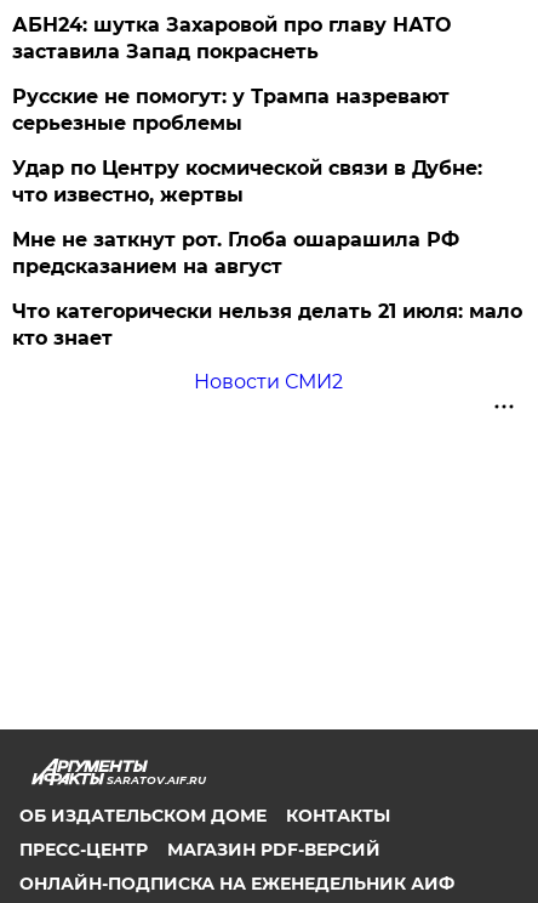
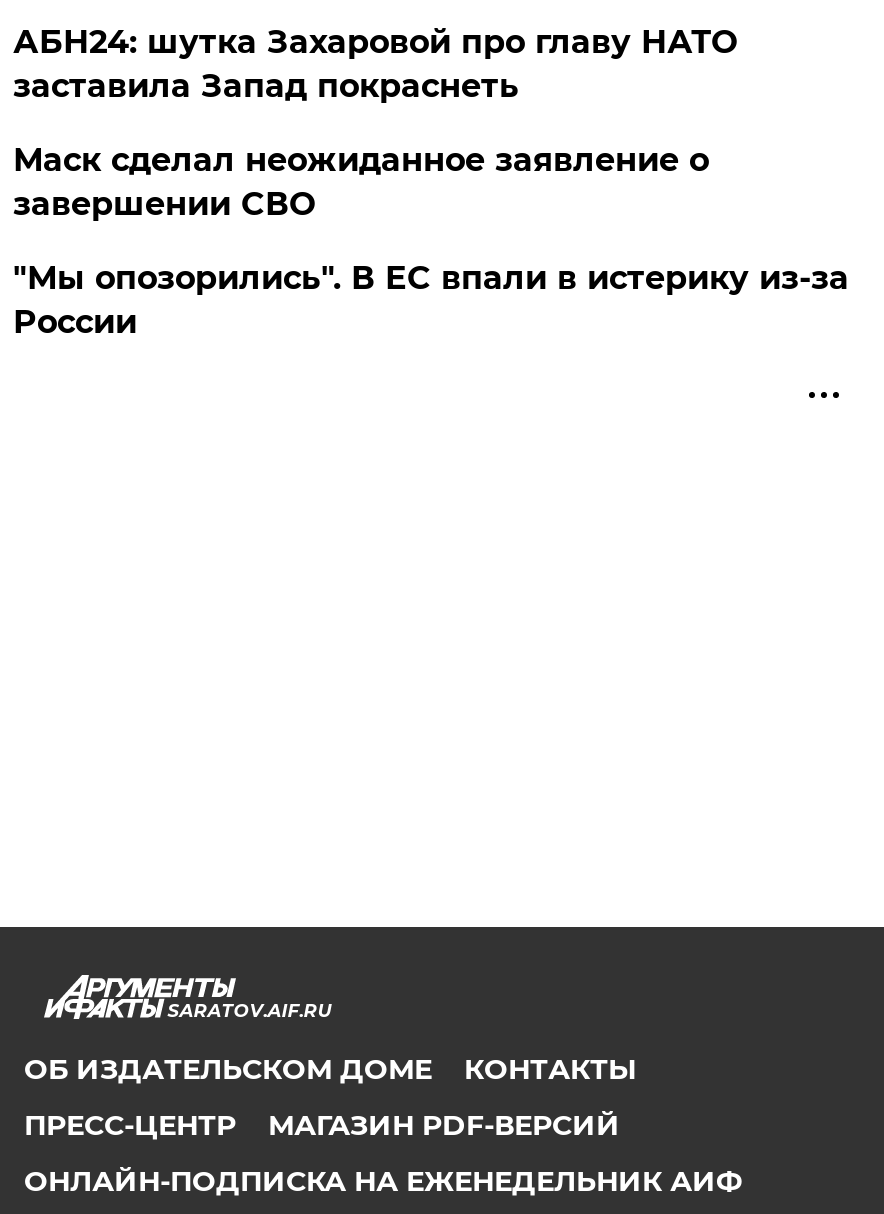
[13,85,523,393] Русские не помогут: у Трампа назревают | серьезные проблемы | Удар по Центру космической связи в Дубне: | что известно, жертвы | Мне не заткнут рот. Глоба ошарашила РФ | предсказанием на август | Что категорически нельзя делать 21 июля: мало | кто знает | Новости СМИ2 -> [13,142,849,342] Маск сделал неожиданное заявление о | завершении СВО | "Мы опозорились". В ЕС впали в истерику из-за | России

